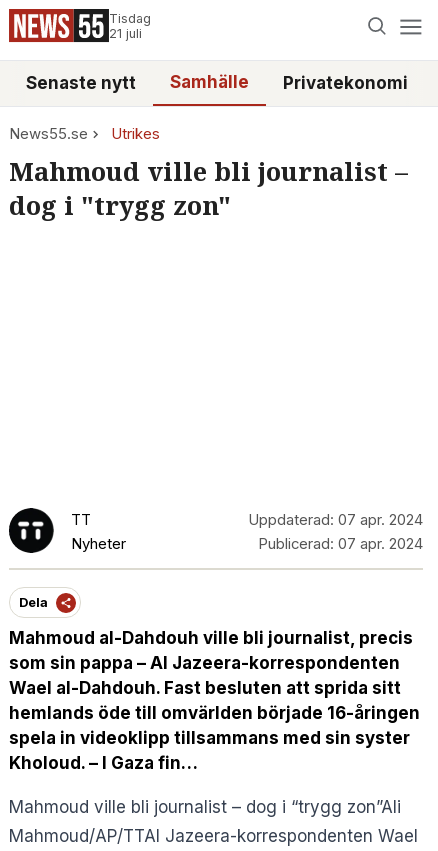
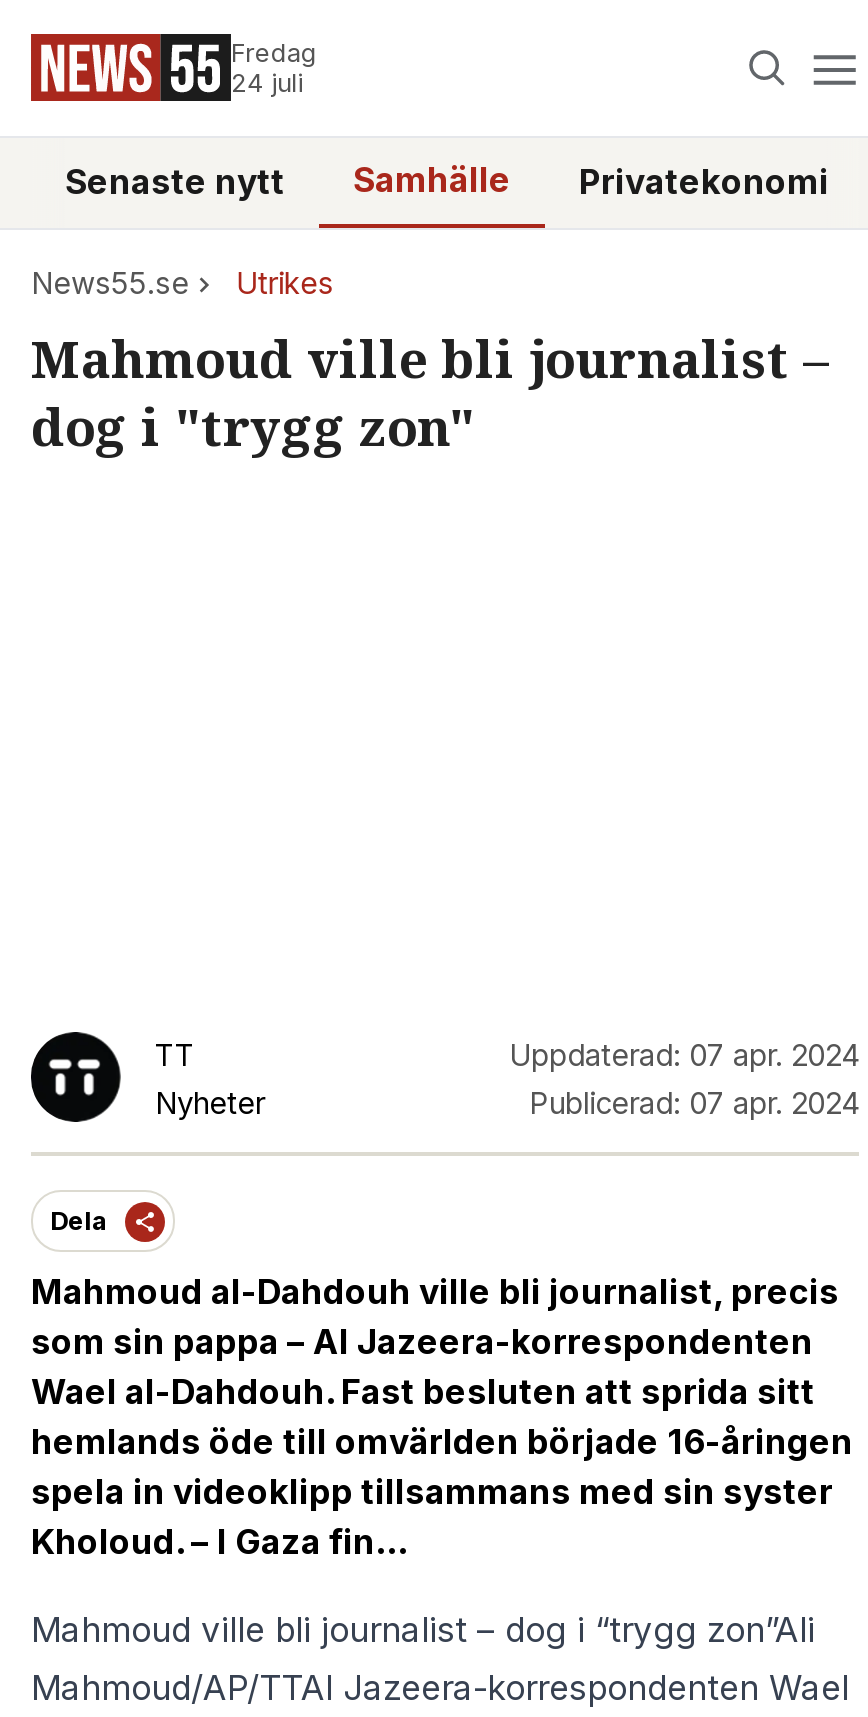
[109,11,151,41] Tisdag | 21 juli -> [231,38,317,98] Fredag | 24 juli

